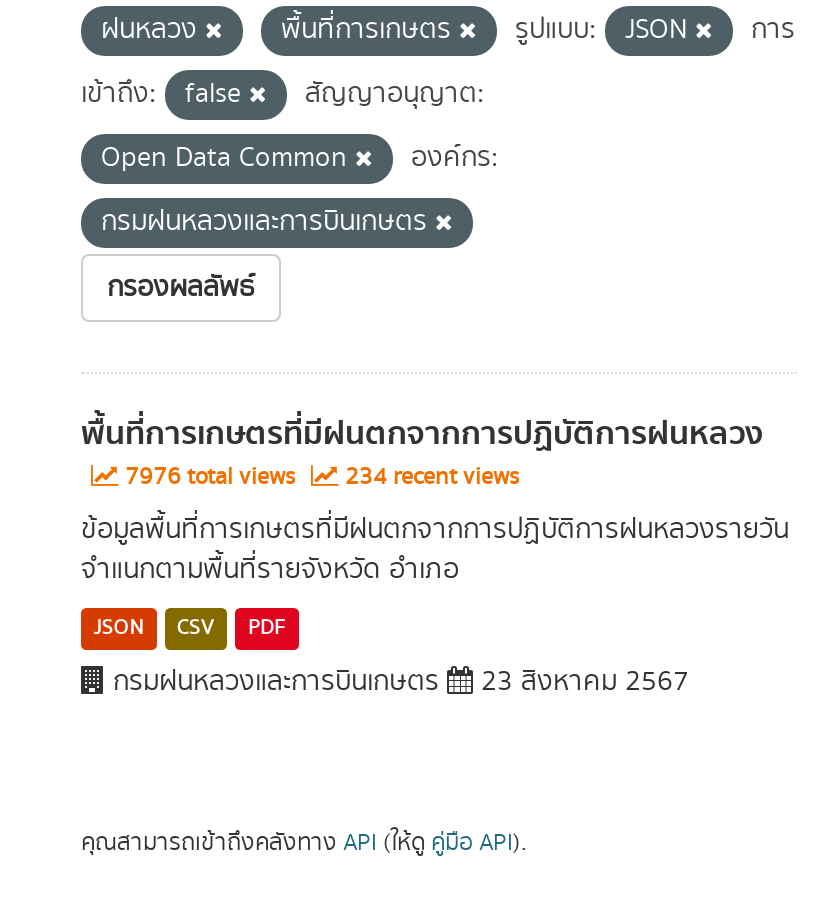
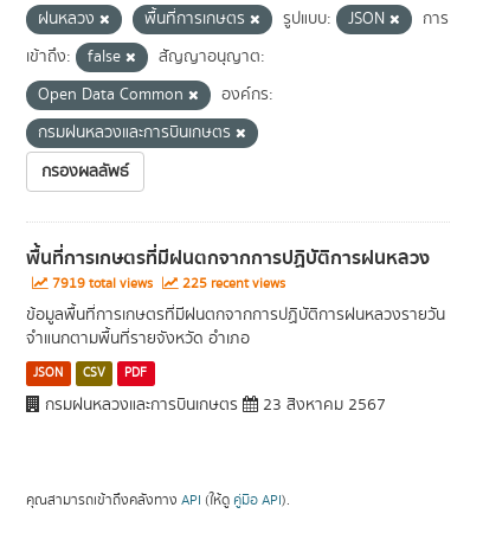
[119,460,301,494] 7976 total views -> [49,274,156,294] 7919 total views
[339,460,519,494] 234 recent views -> [179,274,285,294] 225 recent views

